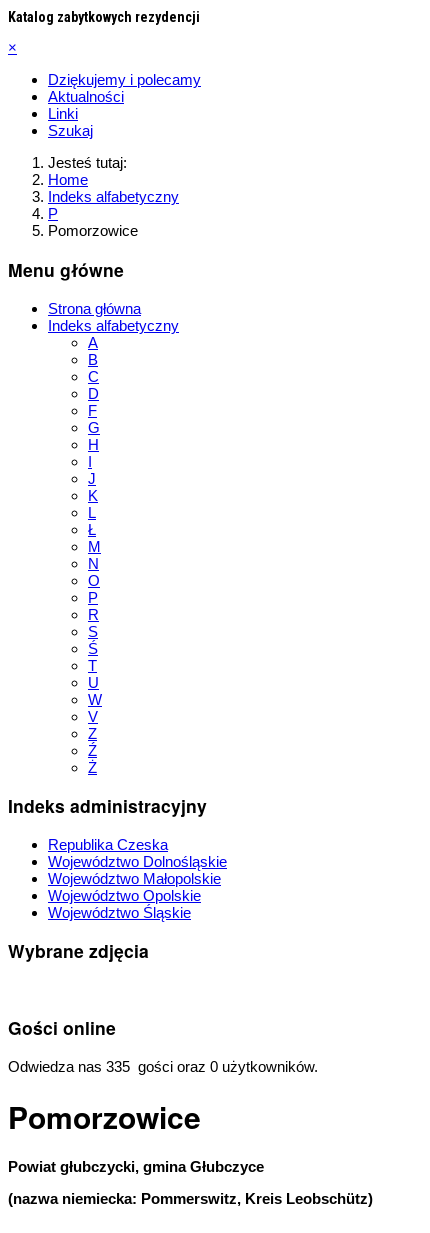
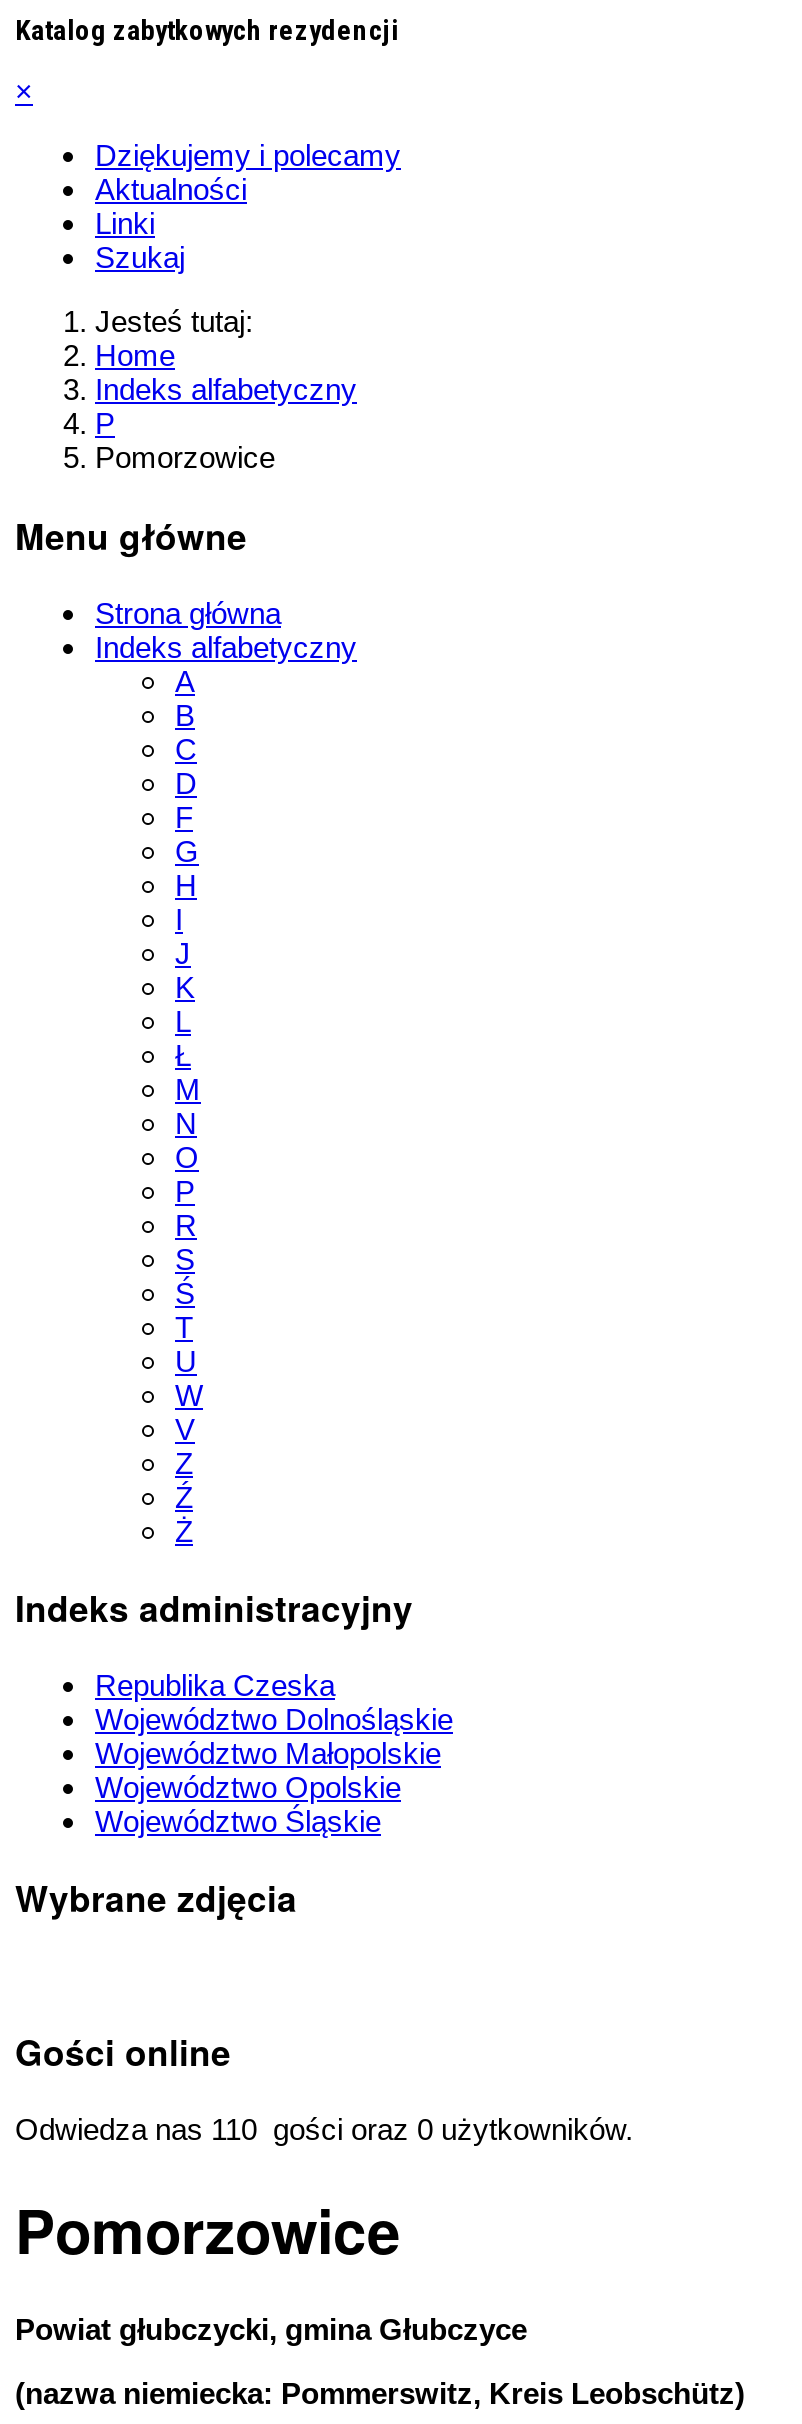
[8,1058,318,1075] Odwiedza nas 335 gości oraz 0 użytkowników. -> [15,2112,633,2146] Odwiedza nas 110 gości oraz 0 użytkowników.

